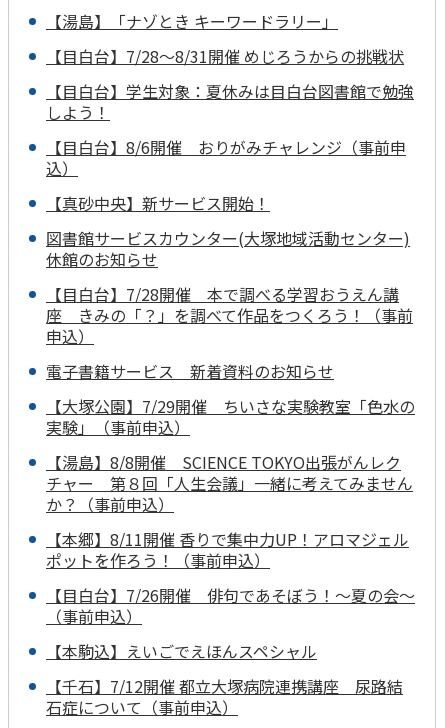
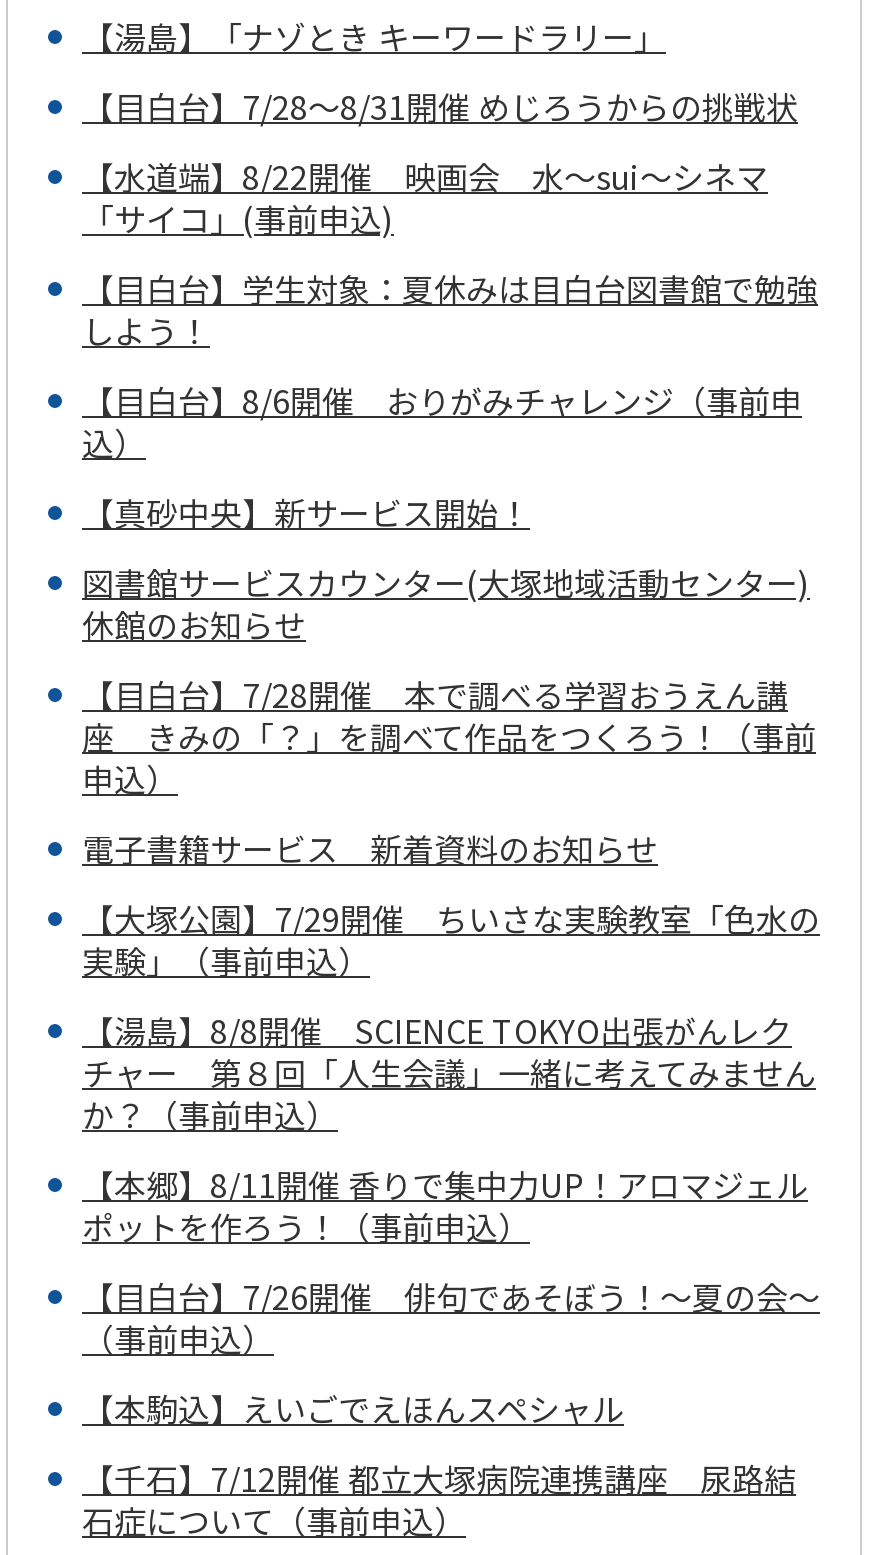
none -> [82,152,768,242] 【水道端】8/22開催 映画会 水～sui～シネマ | 「サイコ」(事前申込)

